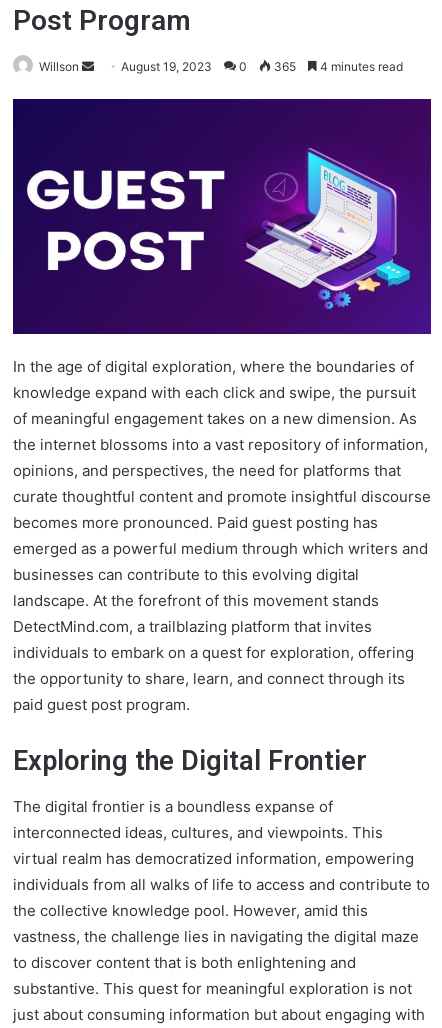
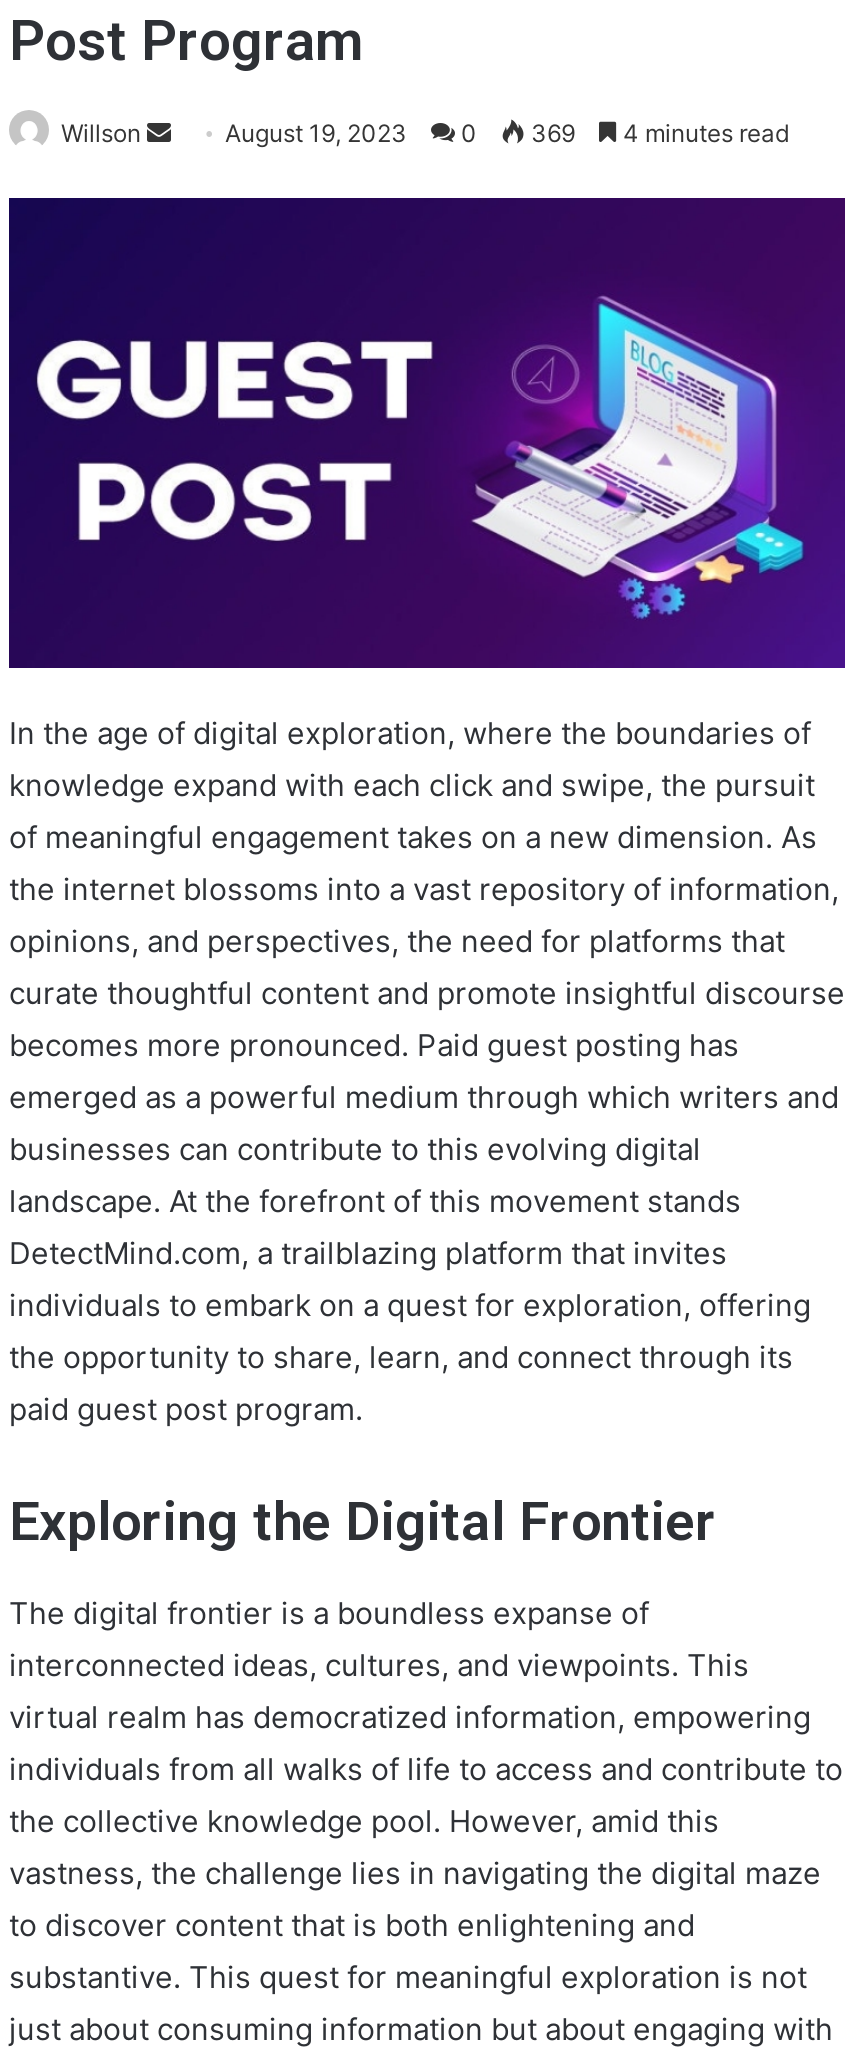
[271,59,296,74] 365 -> [525,118,575,148] 369

